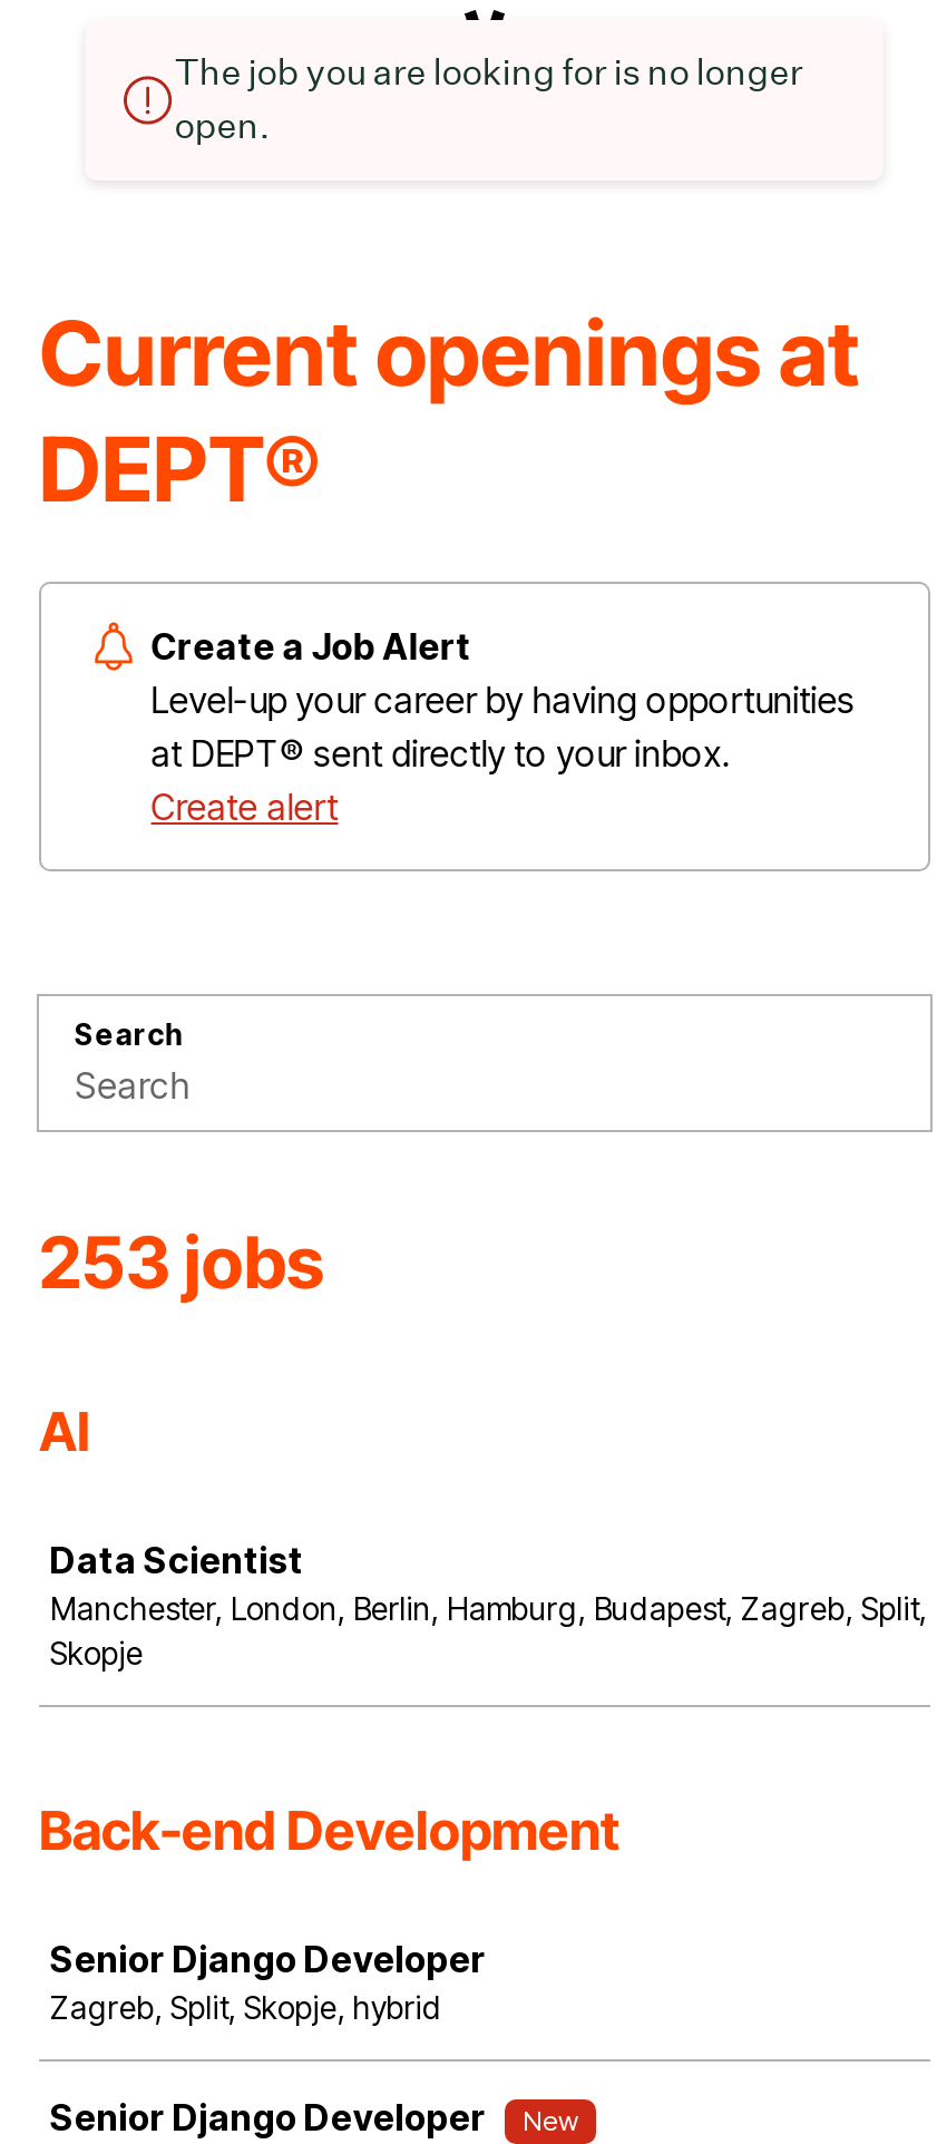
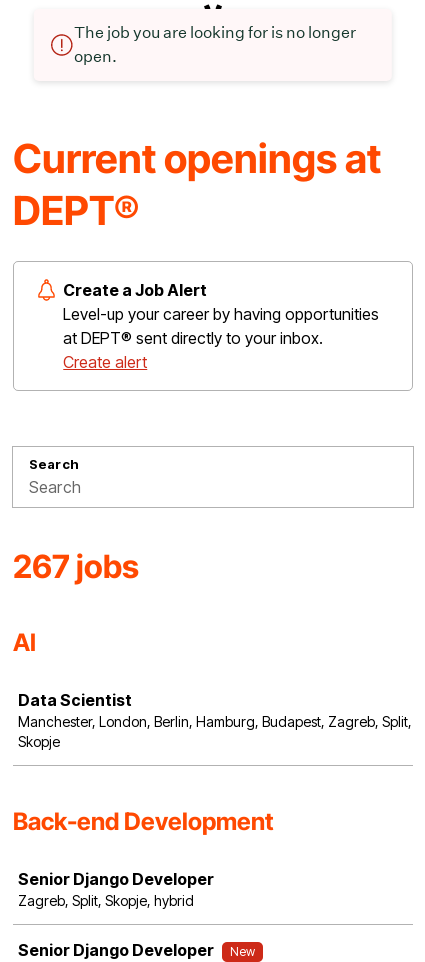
[39,1219,324,1306] 253 jobs -> [13,547,139,586] 267 jobs

